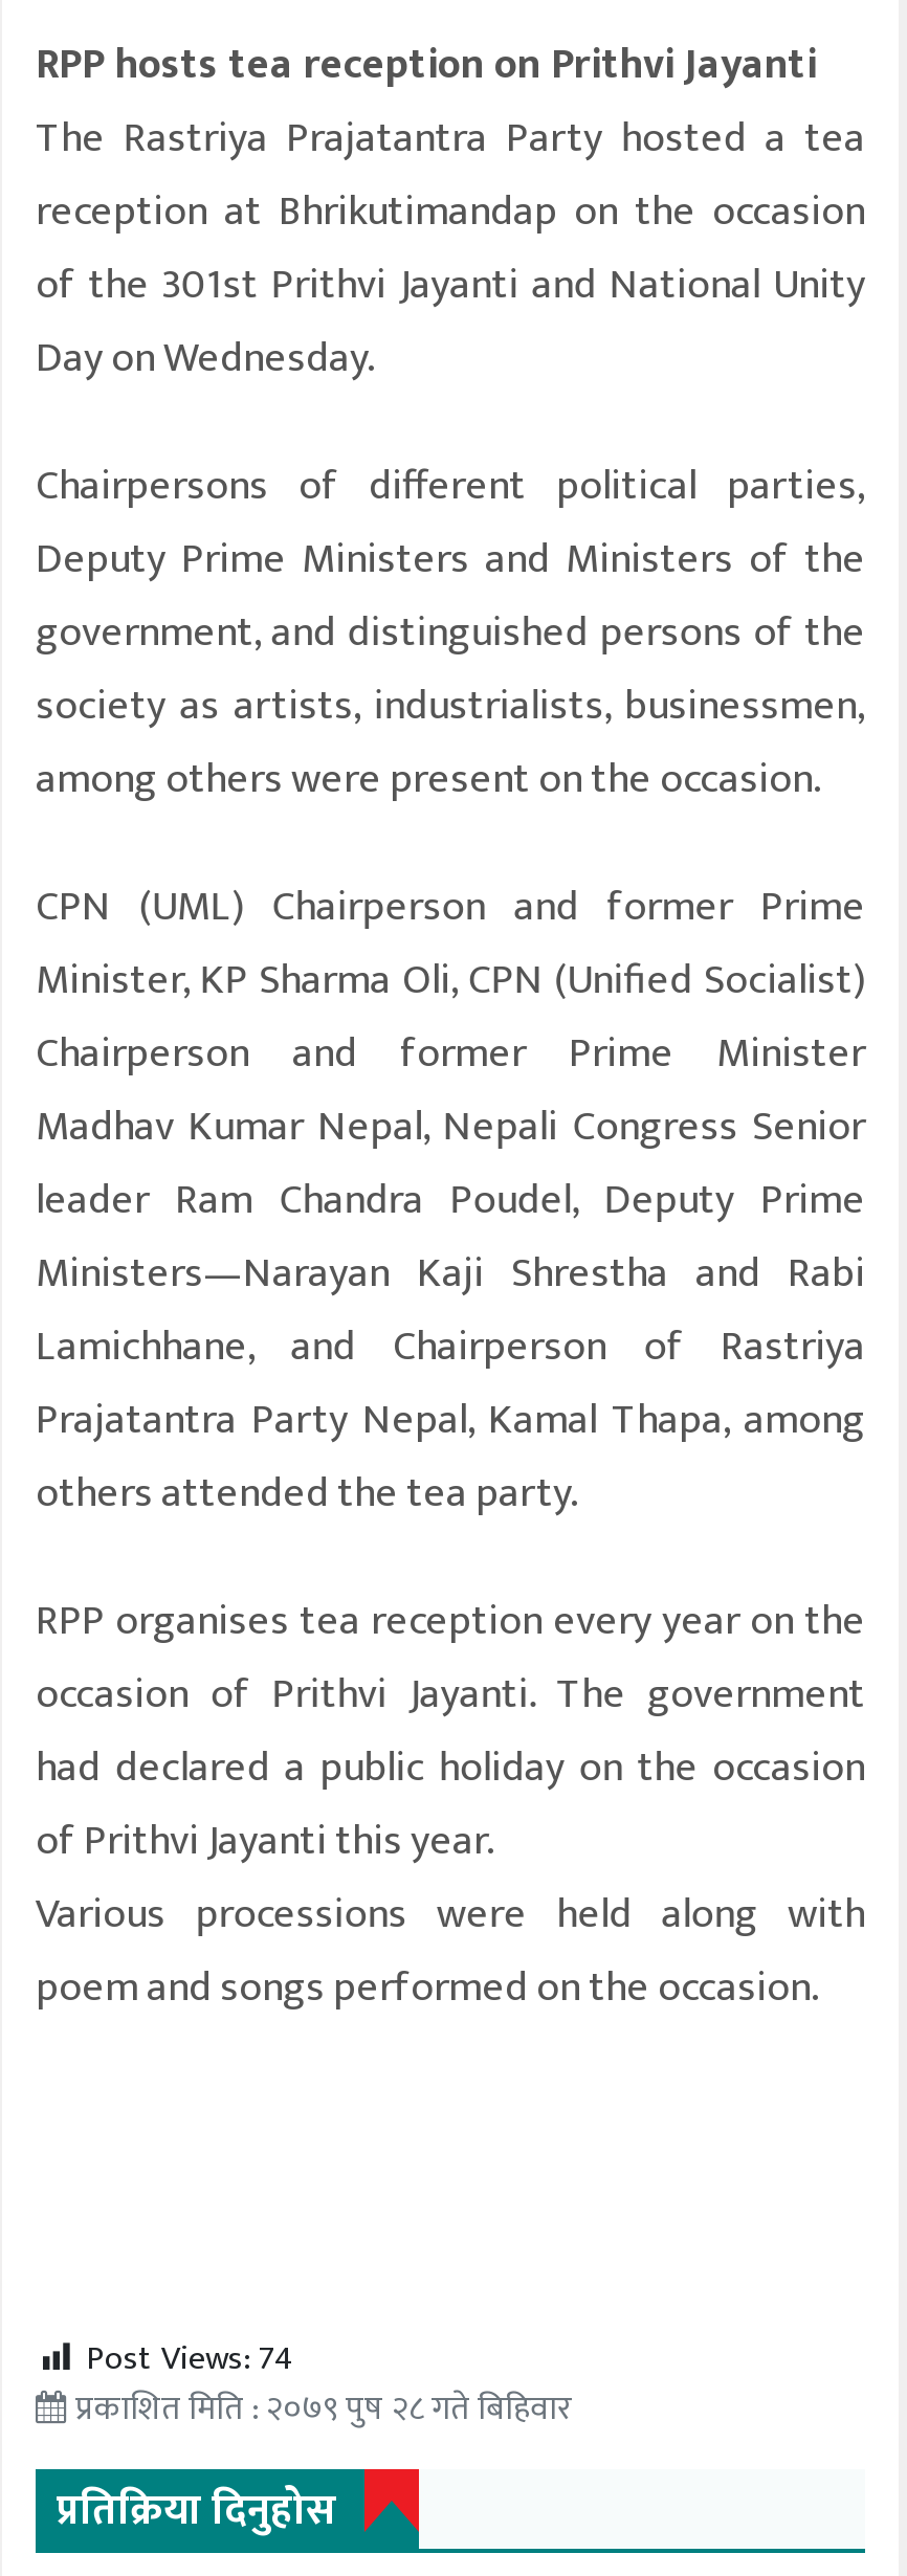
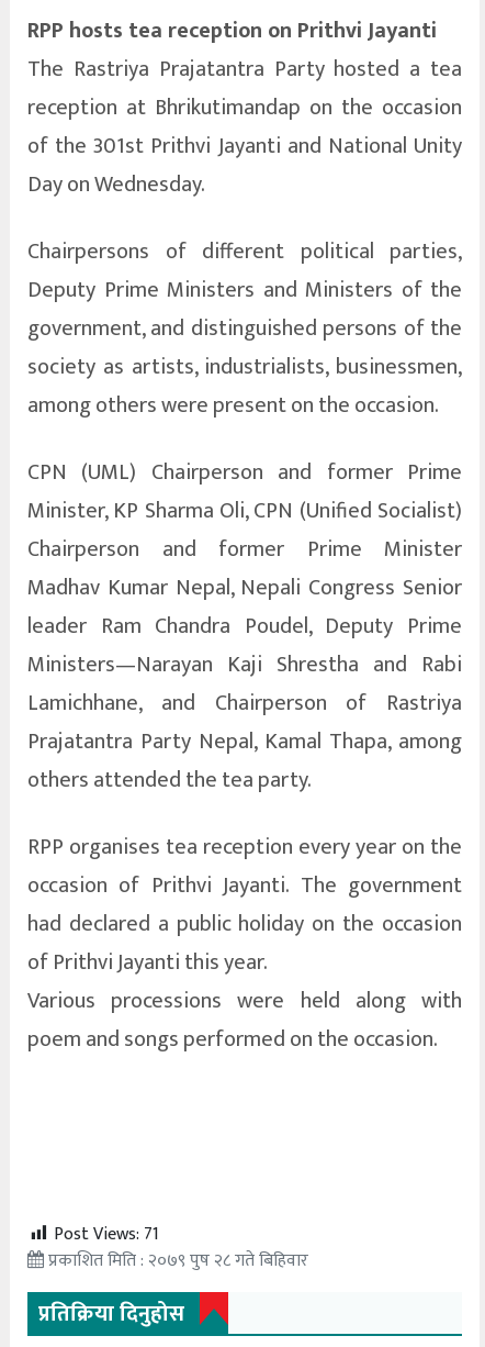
[86,2330,295,2387] Post Views: 74 -> [54,1219,159,1249] Post Views: 71

